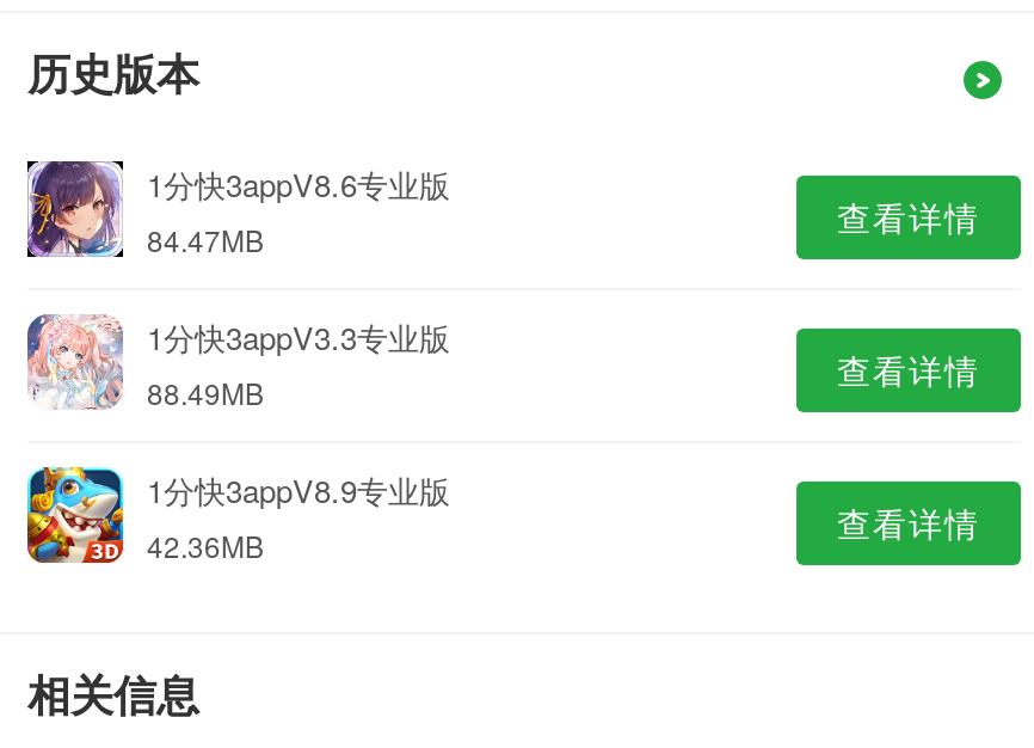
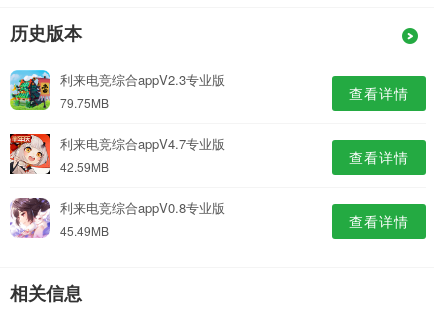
[25,159,450,259] [image] | 1分快3appV8.6专业版 | 84.47MB -> [9,69,225,111] [image] | 利来电竞综合appV2.3专业版 | 79.75MB
[25,314,450,412] [image] | 1分快3appV3.3专业版 | 88.49MB -> [9,133,225,175] [image] | 利来电竞综合appV4.7专业版 | 42.59MB
[25,465,450,565] [image] | 1分快3appV8.9专业版 | 42.36MB -> [10,197,225,239] [image] | 利来电竞综合appV0.8专业版 | 45.49MB

